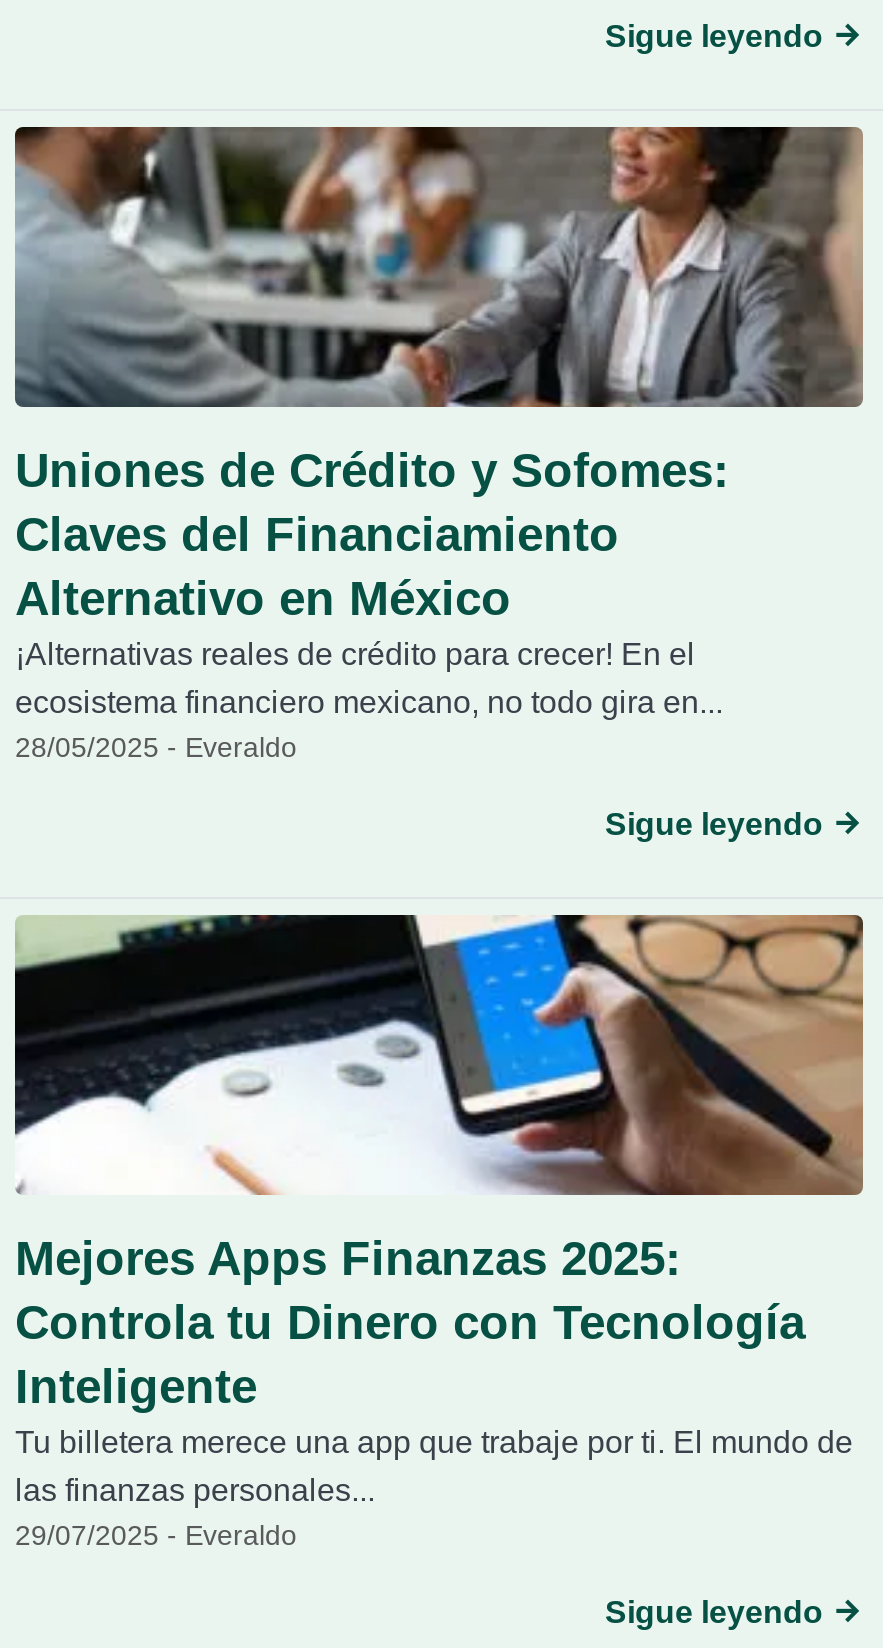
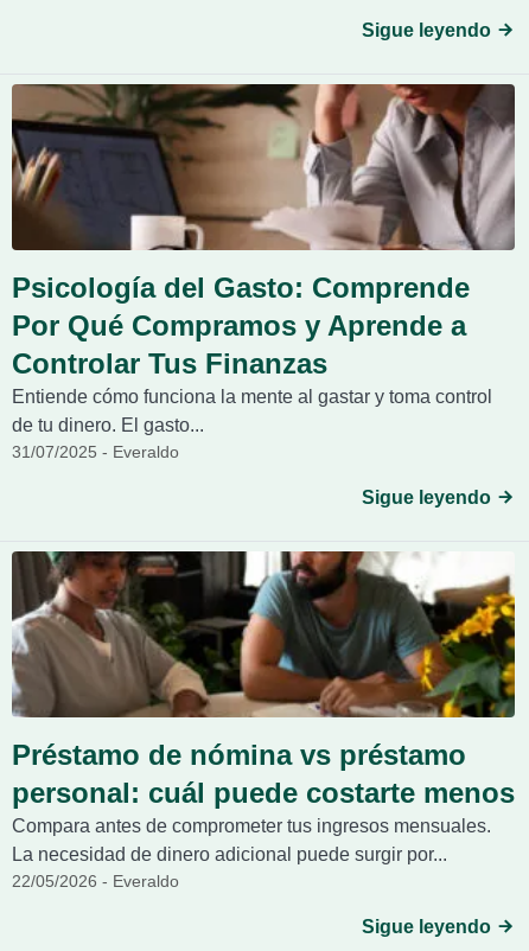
[13,125,863,763] [image] | Uniones de Crédito y Sofomes: | Claves del Financiamiento | Alternativo en México | ¡Alternativas reales de crédito para crecer! En el | ecosistema financiero mexicano, no todo gira en... | 28/05/2025 - Everaldo -> [11,83,515,461] [image] | Psicología del Gasto: Comprende | Por Qué Compramos y Aprende a | Controlar Tus Finanzas | Entiende cómo funciona la mente al gastar y toma control | de tu dinero. El gasto... | 31/07/2025 - Everaldo
[13,913,865,1551] [image] | Mejores Apps Finanzas 2025: | Controla tu Dinero con Tecnología | Inteligente | Tu billetera merece una app que trabaje por ti. El mundo de | las finanzas personales... | 29/07/2025 - Everaldo -> [12,550,516,891] [image] | Préstamo de nómina vs préstamo | personal: cuál puede costarte menos | Compara antes de comprometer tus ingresos mensuales. | La necesidad de dinero adicional puede surgir por... | 22/05/2026 - Everaldo

